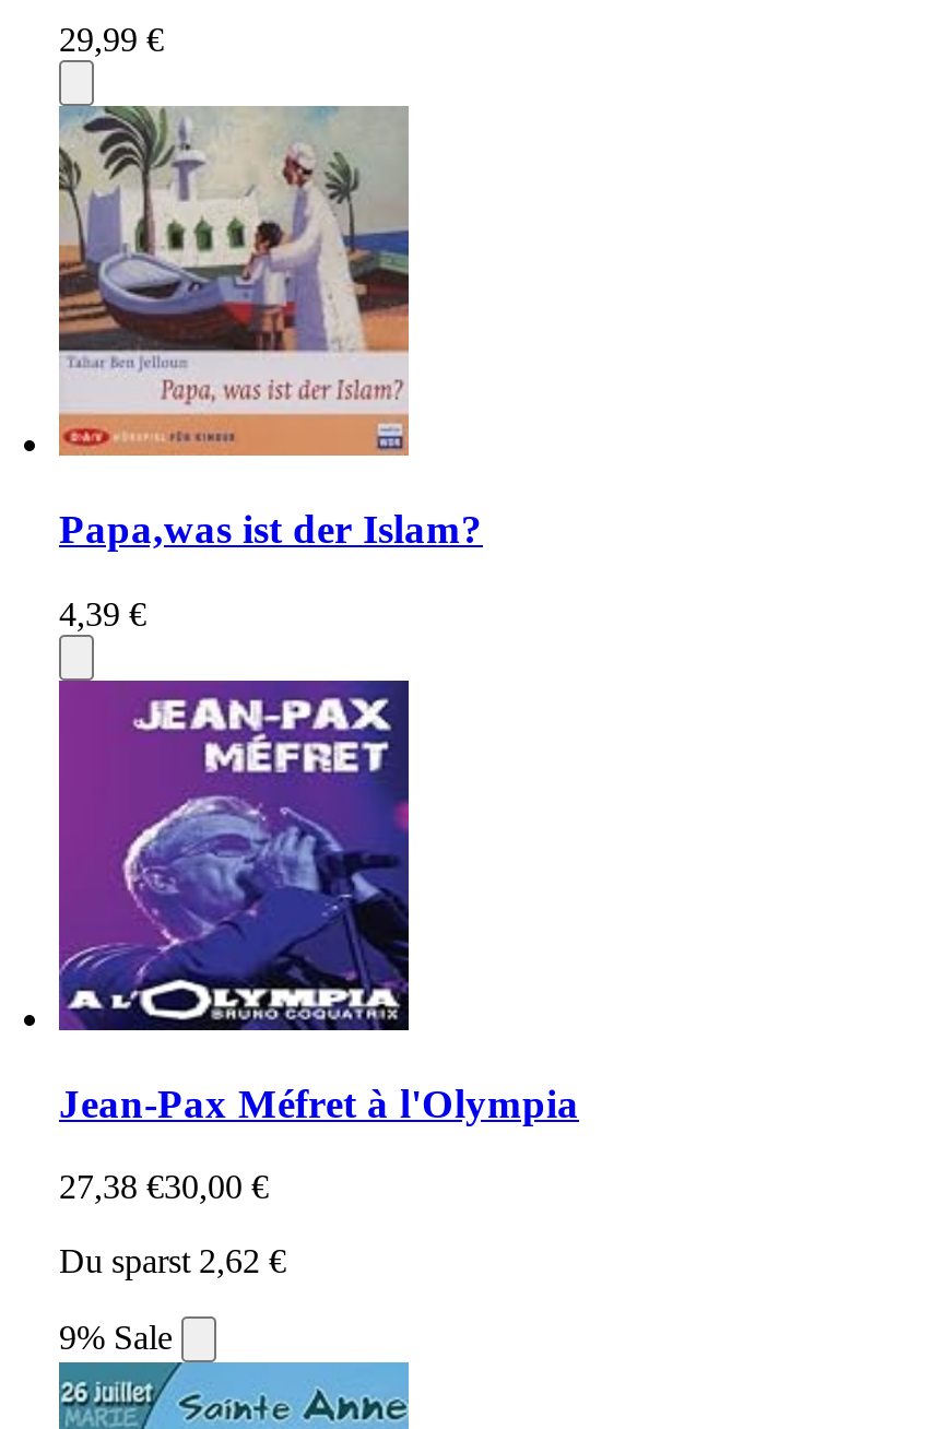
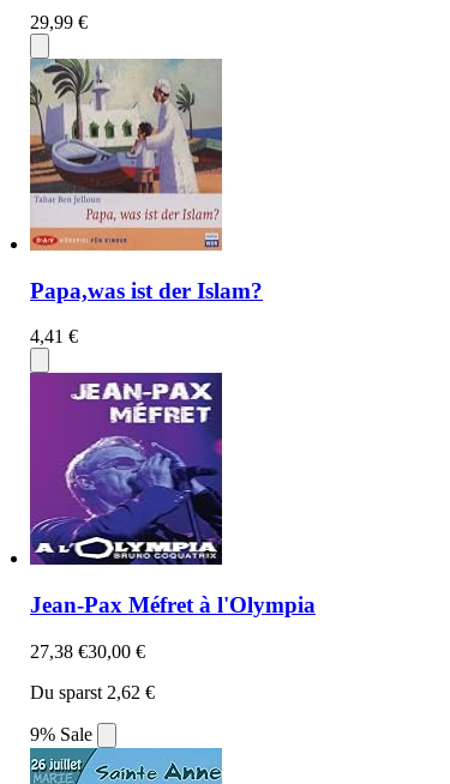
[59,595,146,632] 4,39 € -> [30,327,78,347] 4,41 €

